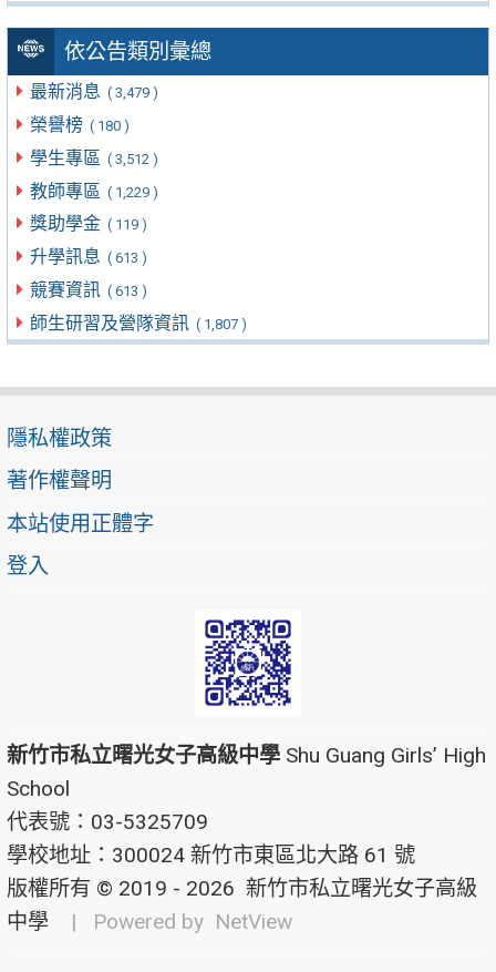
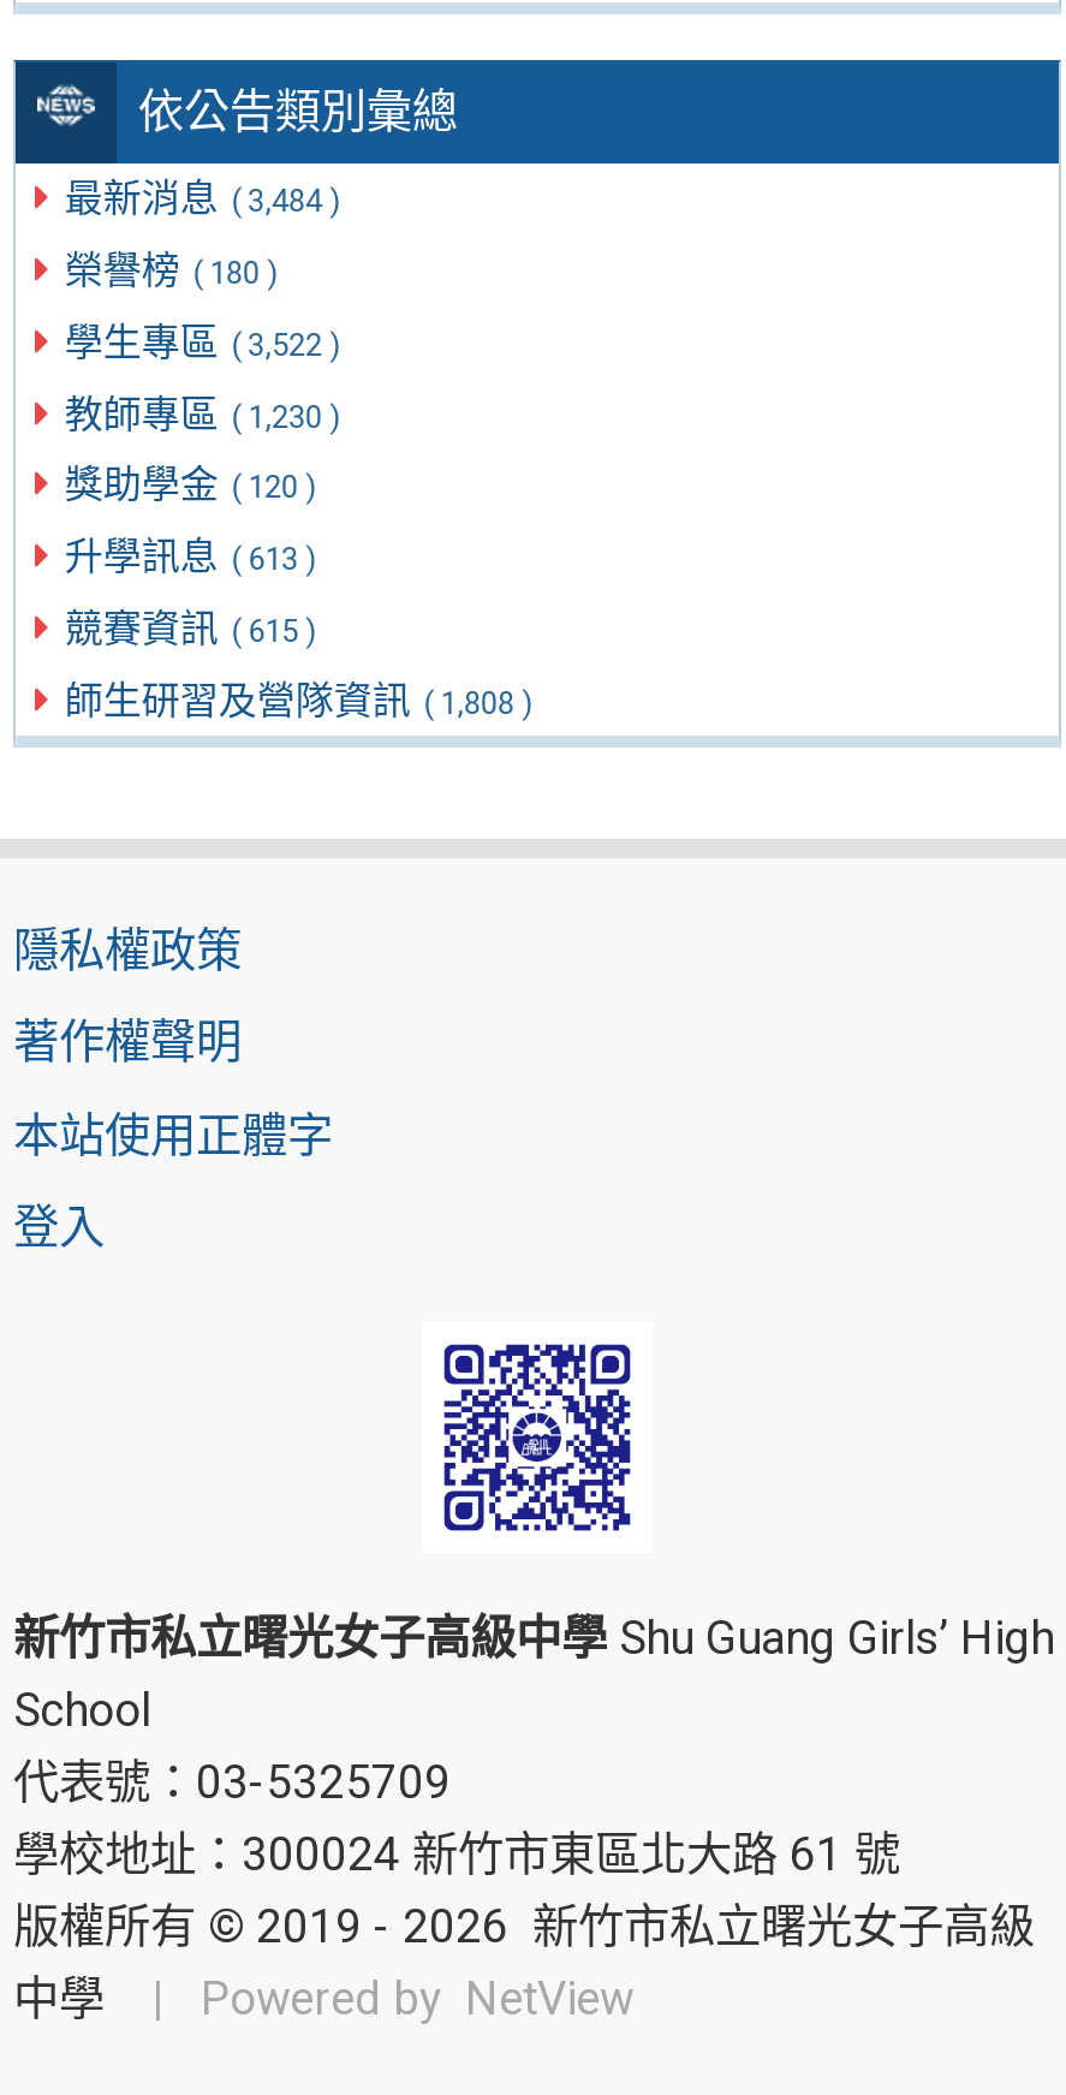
[30,81,158,102] 最新消息 ( 3,479 ) -> [65,176,342,222] 最新消息 ( 3,484 )
[30,147,158,168] 學生專區 ( 3,512 ) -> [65,319,342,365] 學生專區 ( 3,522 )
[30,180,158,201] 教師專區 ( 1,229 ) -> [65,391,342,437] 教師專區 ( 1,230 )
[30,213,147,234] 獎助學金 ( 119 ) -> [65,463,318,508] 獎助學金 ( 120 )
[30,279,147,300] 競賽資訊 ( 613 ) -> [65,606,318,651] 競賽資訊 ( 615 )
[30,312,247,333] 師生研習及營隊資訊 ( 1,807 ) -> [65,677,534,723] 師生研習及營隊資訊 ( 1,808 )

